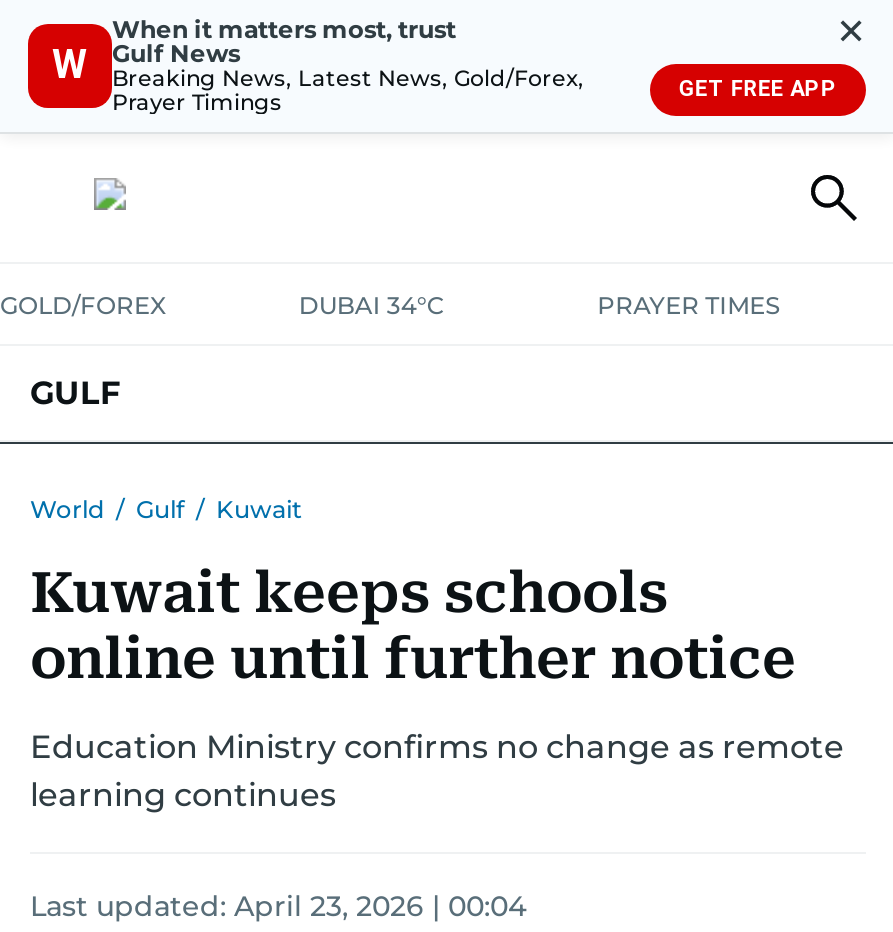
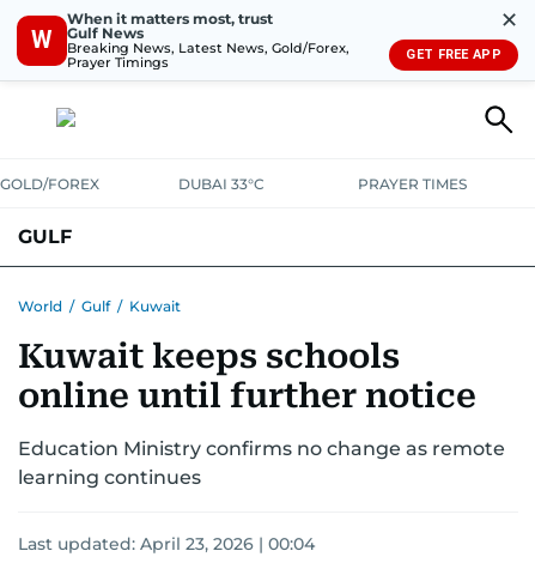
[299,290,445,320] DUBAI 34°C -> [179,175,265,193] DUBAI 33°C

